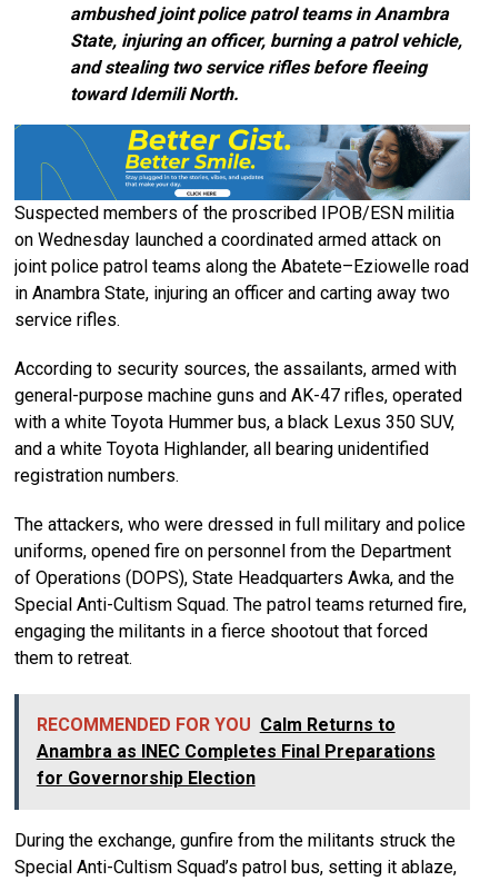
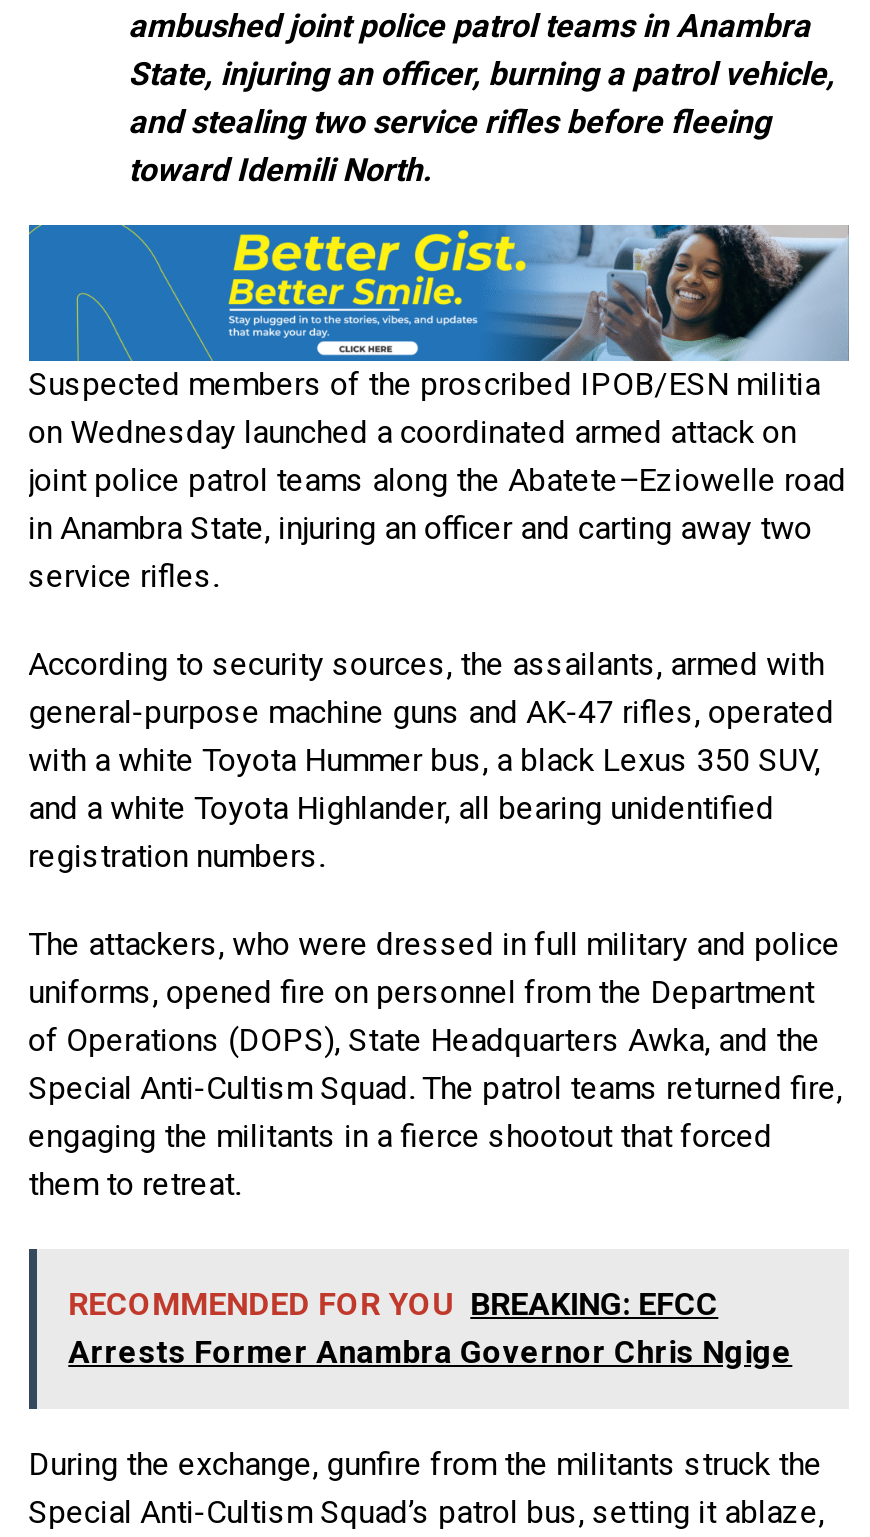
[36,714,435,788] RECOMMENDED FOR YOU Calm Returns to | Anambra as INEC Completes Final Preparations | for Governorship Election -> [68,1284,792,1370] RECOMMENDED FOR YOU BREAKING: EFCC | Arrests Former Anambra Governor Chris Ngige

